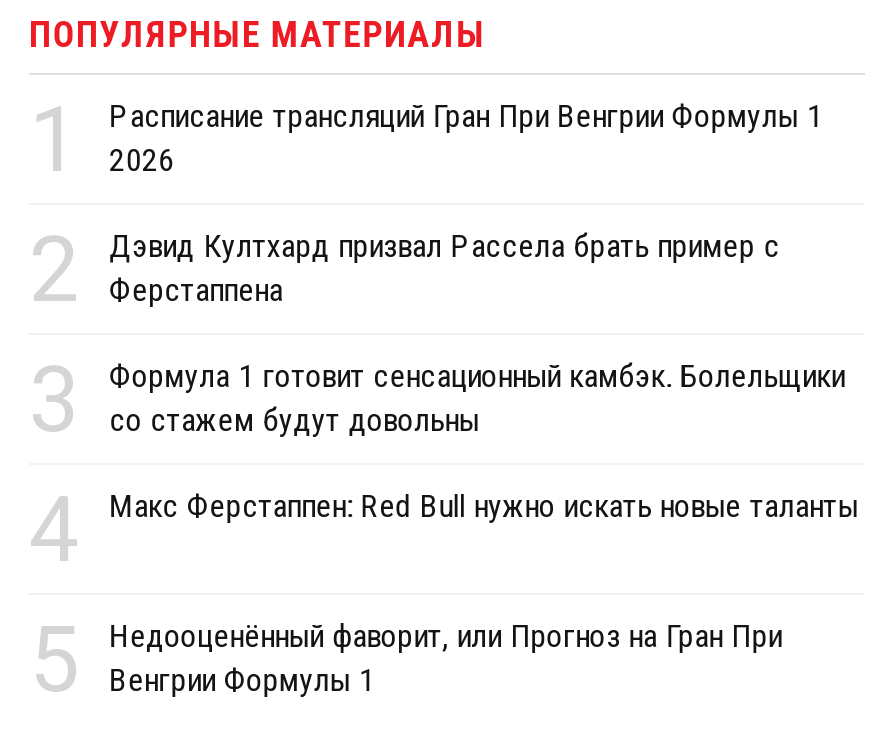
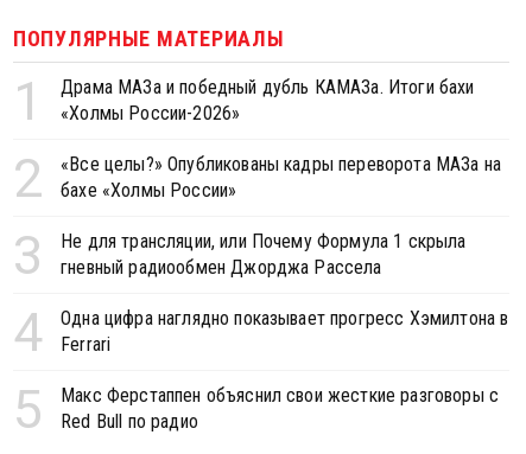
[109,98,823,180] Расписание трансляций Гран При Венгрии Формулы 1 | 2026 -> [61,76,474,124] Драма МАЗа и победный дубль КАМАЗа. Итоги бахи | «Холмы России-2026»
[109,228,780,310] Дэвид Култхард призвал Рассела брать пример с | Ферстаппена -> [61,153,501,201] «Все целы?» Опубликованы кадры переворота МАЗа на | бахе «Холмы России»
[109,358,845,440] Формула 1 готовит сенсационный камбэк. Болельщики | со стажем будут довольны -> [61,230,466,278] Не для трансляции, или Почему Формула 1 скрыла | гневный радиообмен Джорджа Рассела
[109,488,858,526] Макс Ферстаппен: Red Bull нужно искать новые таланты -> [61,307,509,355] Одна цифра наглядно показывает прогресс Хэмилтона в | Ferrari
[109,618,782,700] Недооценённый фаворит, или Прогноз на Гран При | Венгрии Формулы 1 -> [61,384,499,433] Макс Ферстаппен объяснил свои жесткие разговоры с | Red Bull по радио

